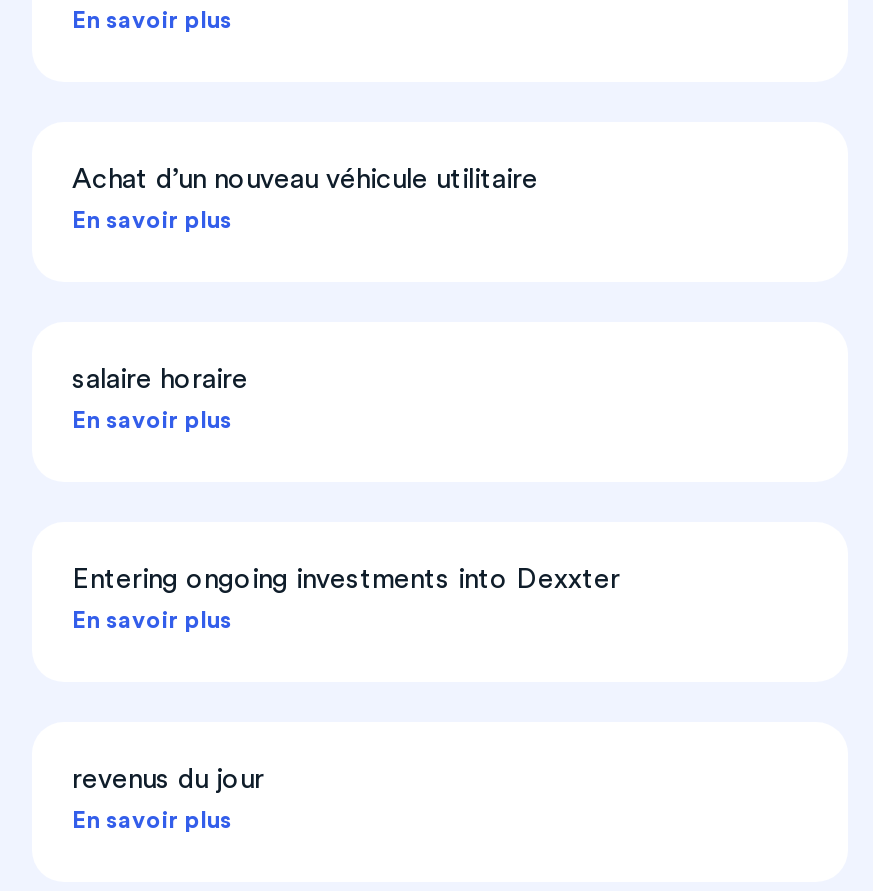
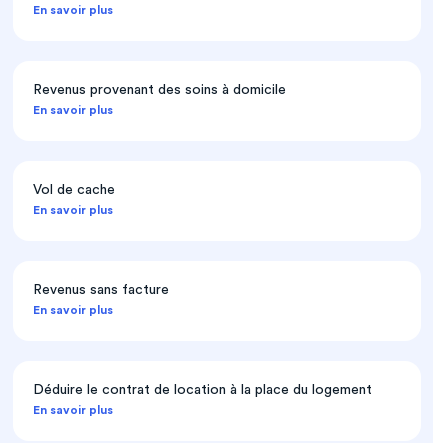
[72,166,538,194] Achat d’un nouveau véhicule utilitaire -> [33,83,286,97] Revenus provenant des soins à domicile
[72,366,248,394] salaire horaire -> [33,183,115,197] Vol de cache
[72,566,620,594] Entering ongoing investments into Dexxter -> [33,283,169,297] Revenus sans facture
[72,766,264,794] revenus du jour -> [33,383,372,397] Déduire le contrat de location à la place du logement

